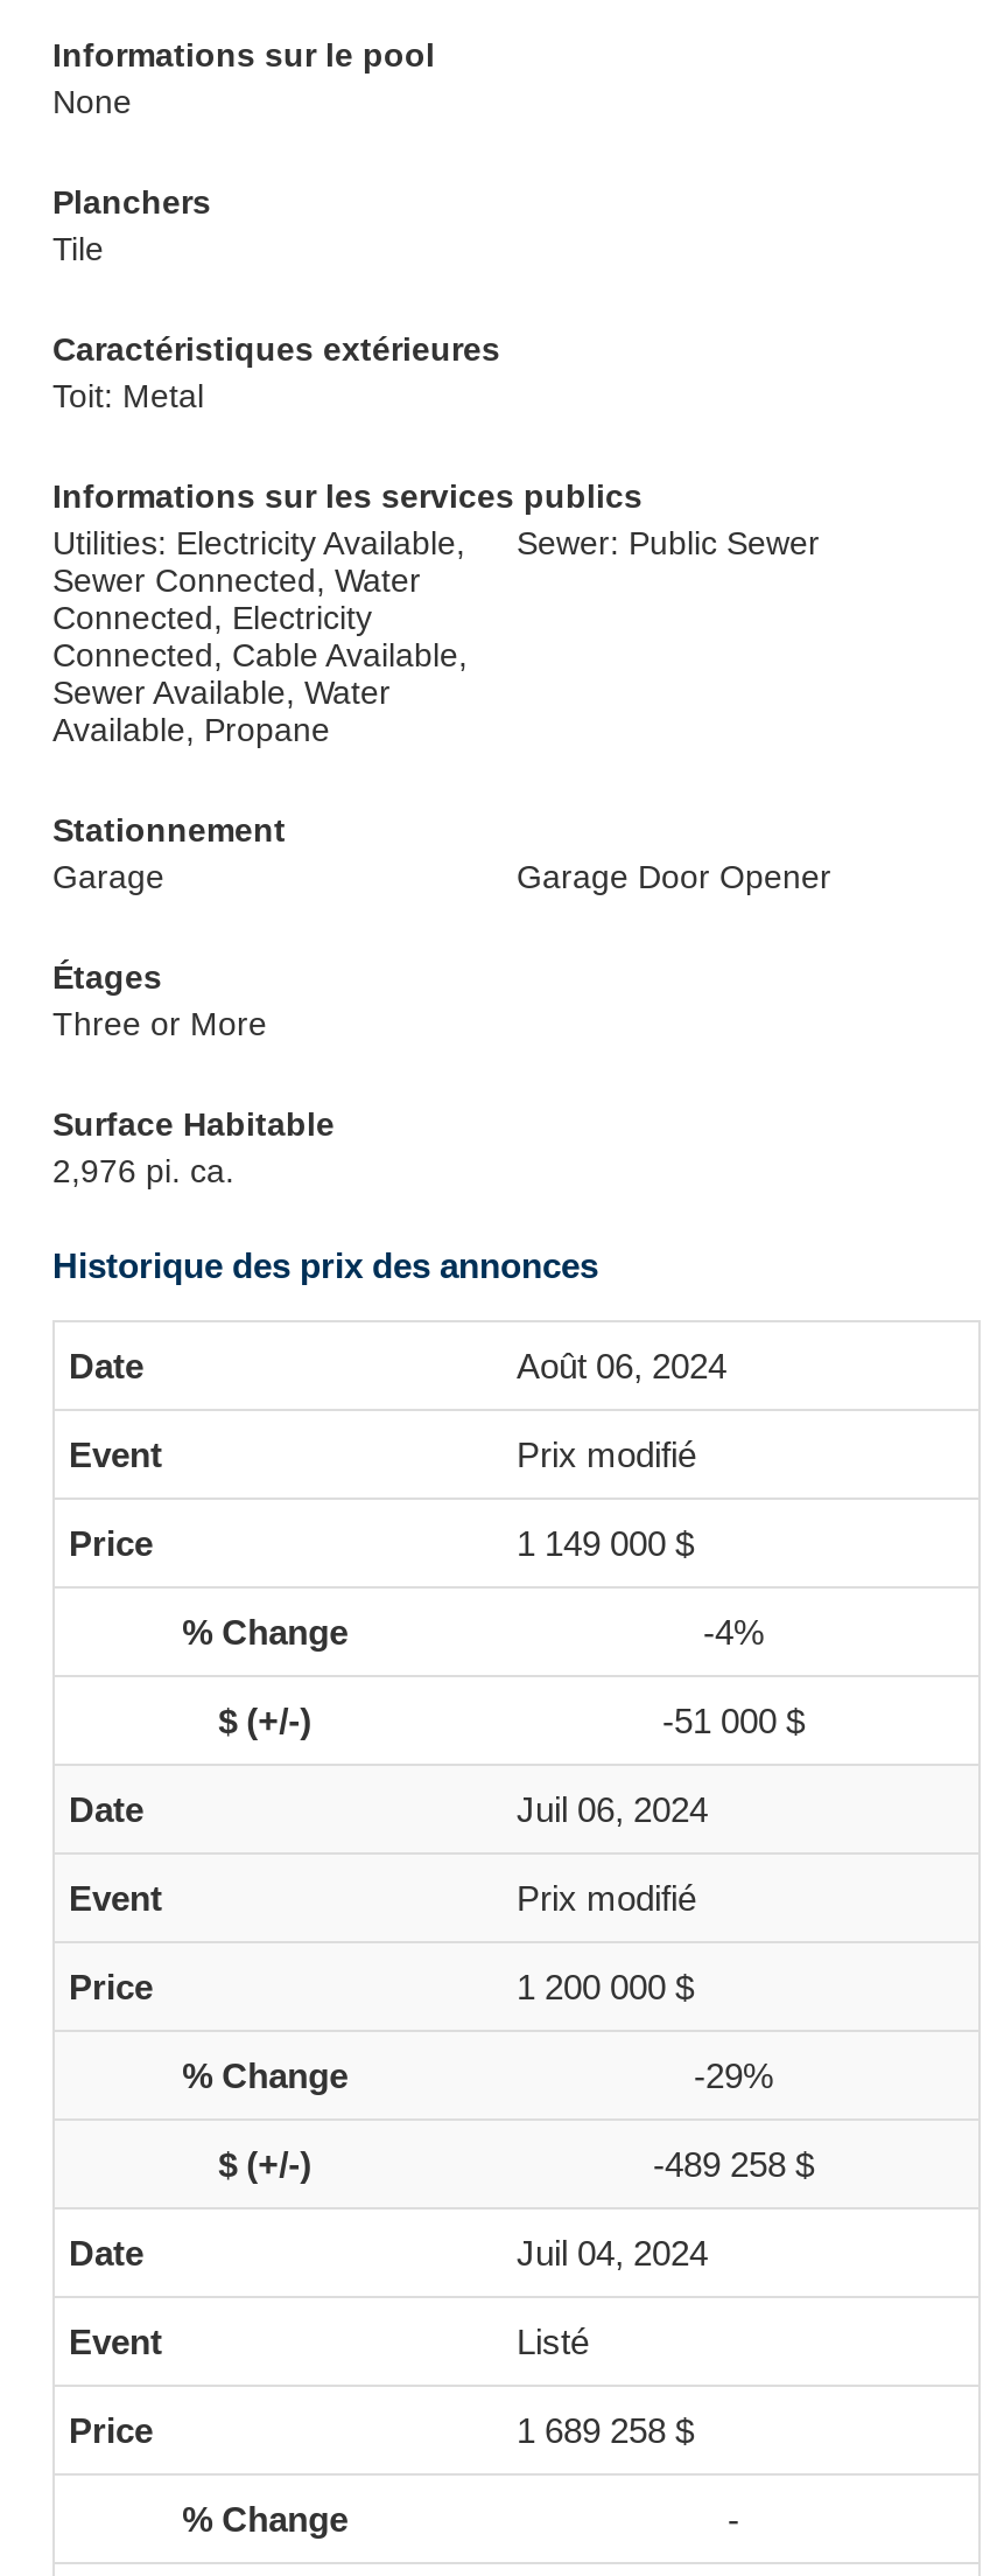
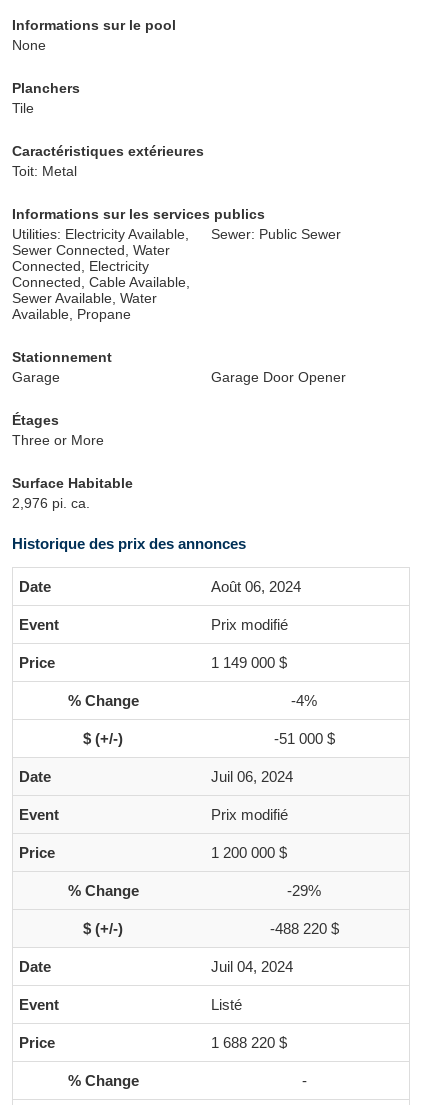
[653,2144,814,2184] -489 258 $ -> [269,920,338,937] -488 220 $
[517,2410,694,2450] 1 689 258 $ -> [211,1034,287,1051] 1 688 220 $

